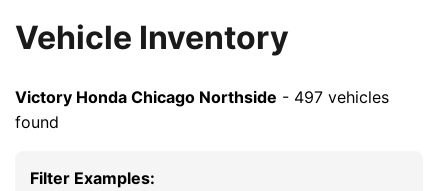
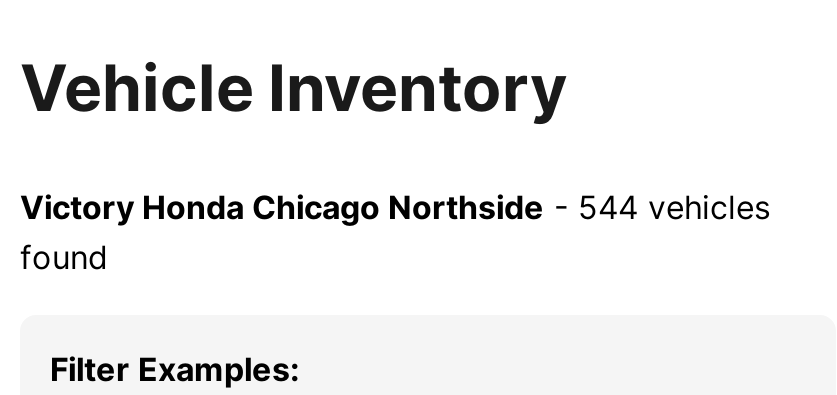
[15,87,389,107] Victory Honda Chicago Northside - 497 vehicles -> [20,187,770,227] Victory Honda Chicago Northside - 544 vehicles

